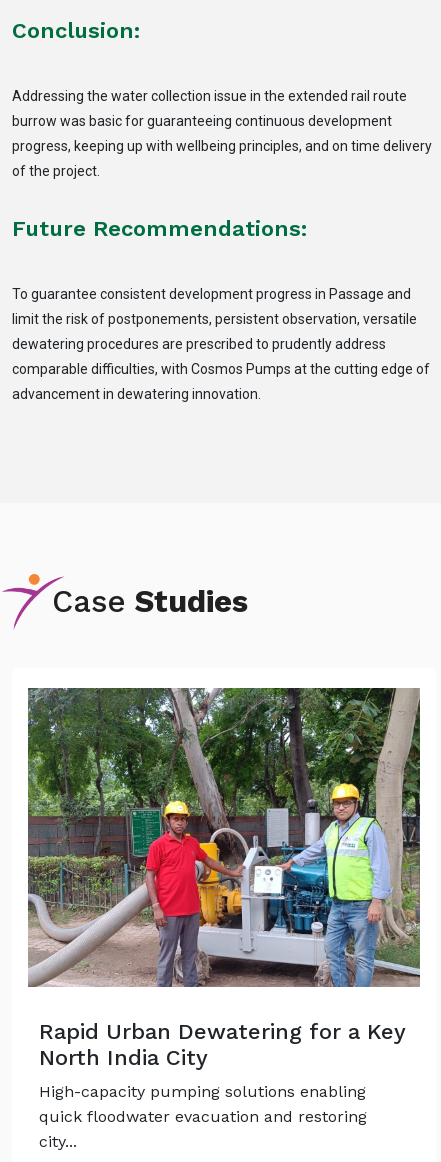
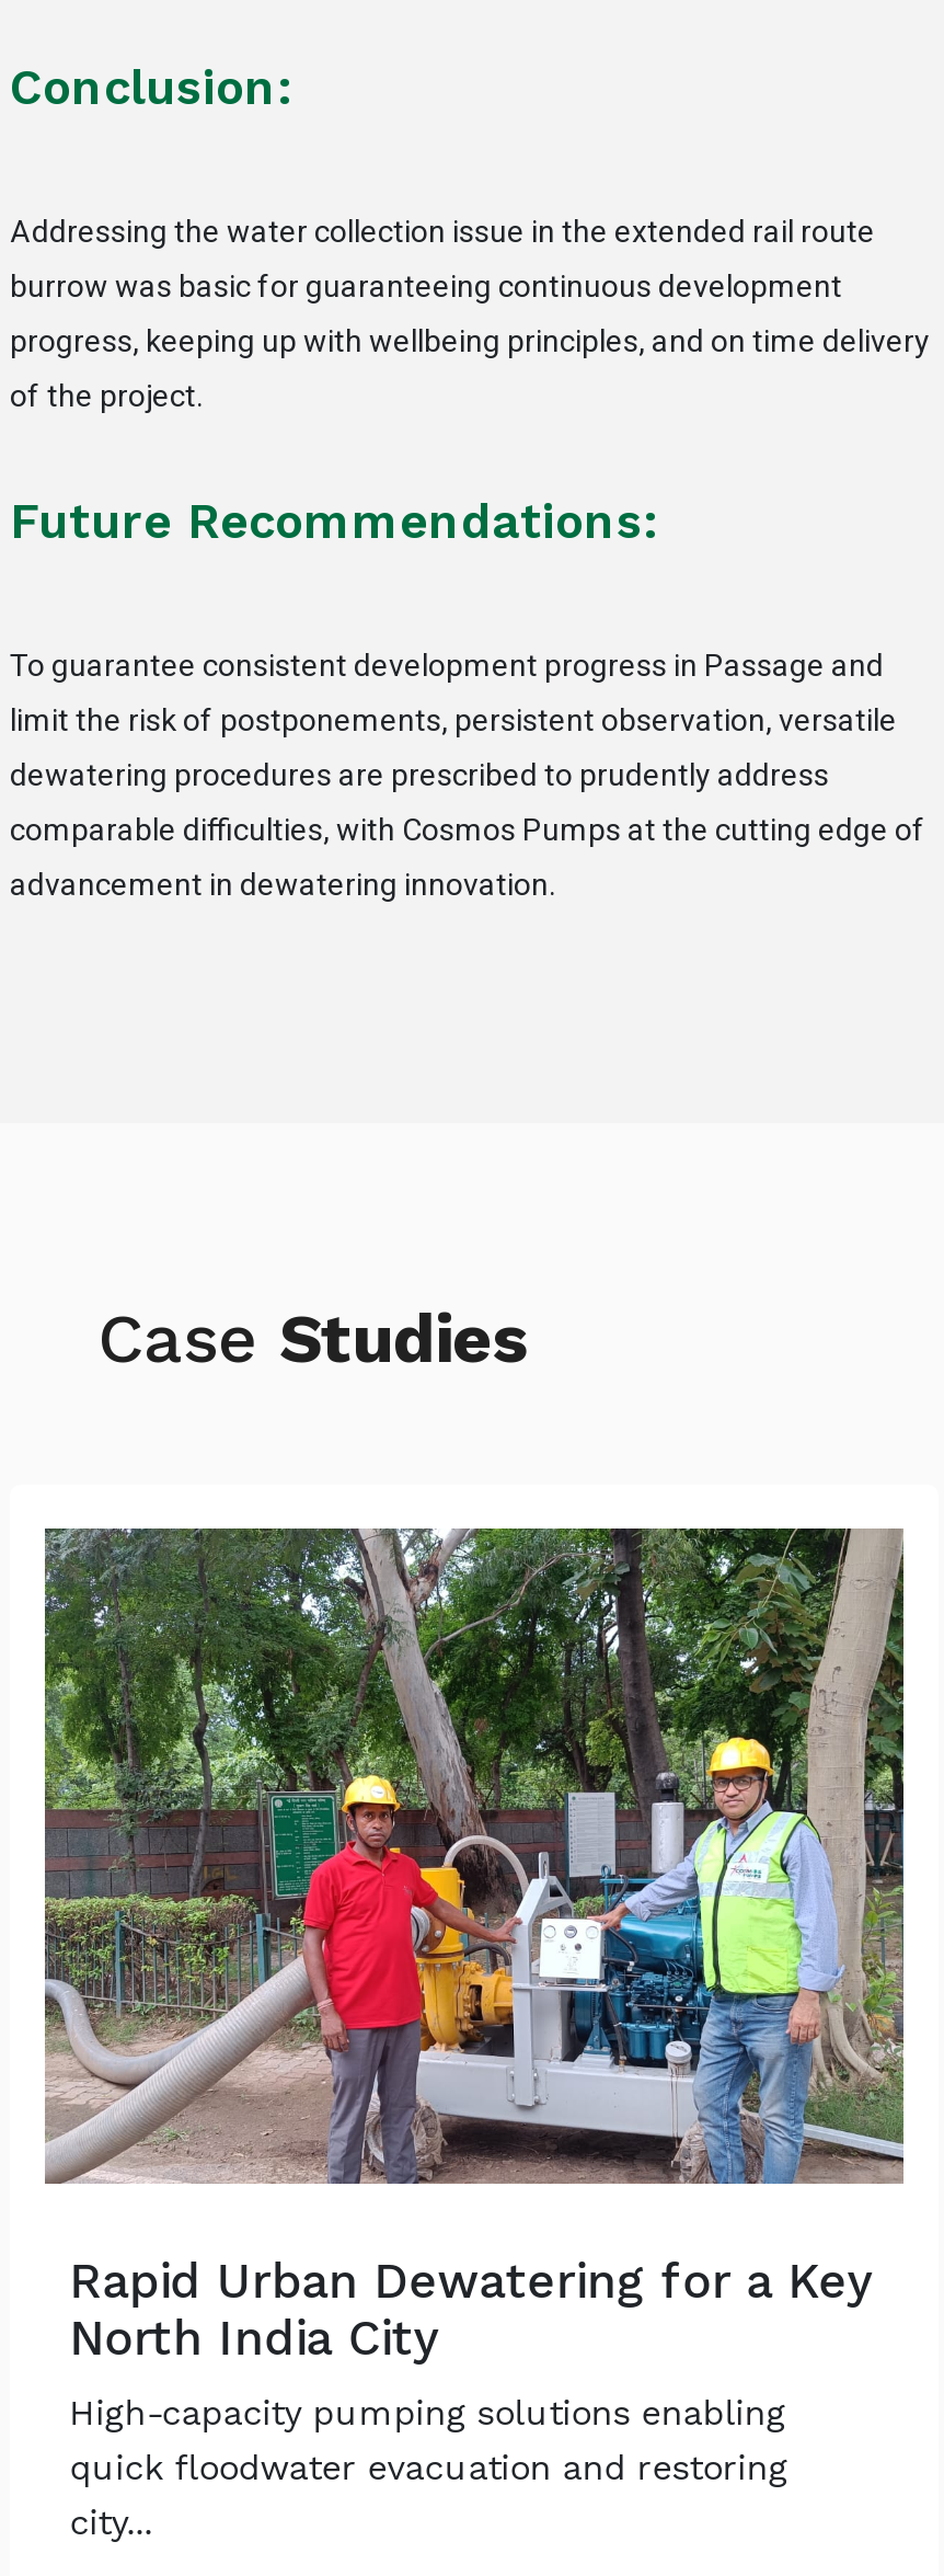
[3,573,63,628] [image] -> none

